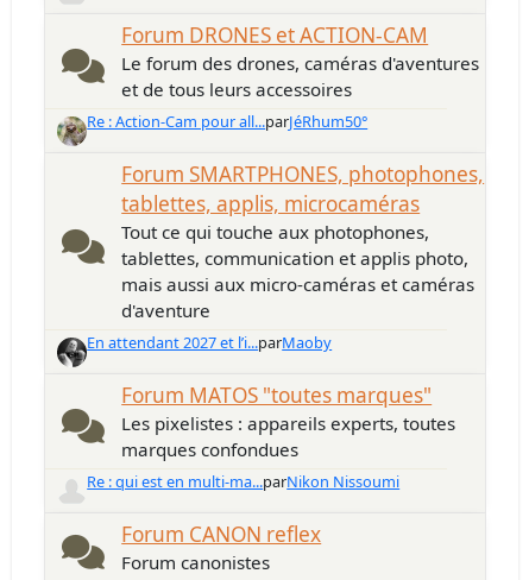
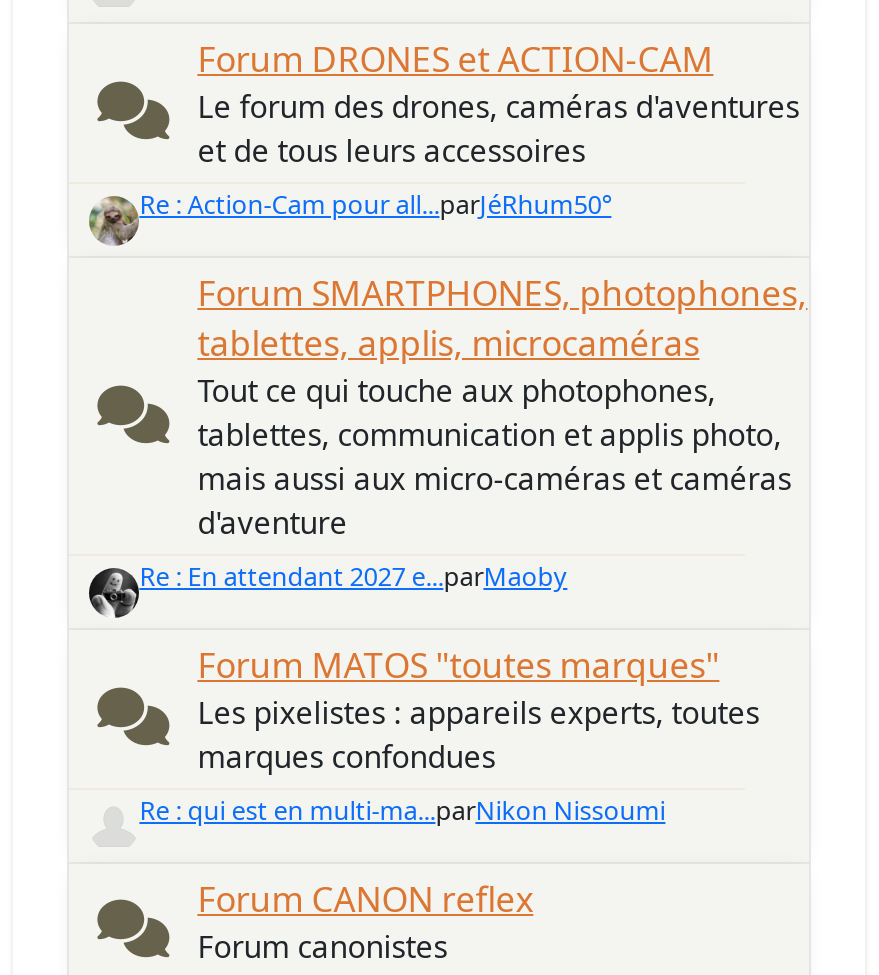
[87,332,332,353] En attendant 2027 et l’i...parMaoby -> [139,558,567,594] Re : En attendant 2027 e...parMaoby

